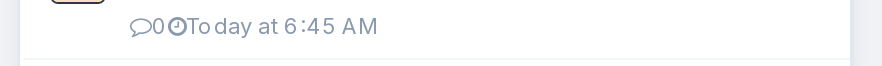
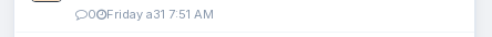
[152,12,378,40] 0 Today at 6:45 AM -> [88,7,214,22] 0 Friday a31 7:51 AM

